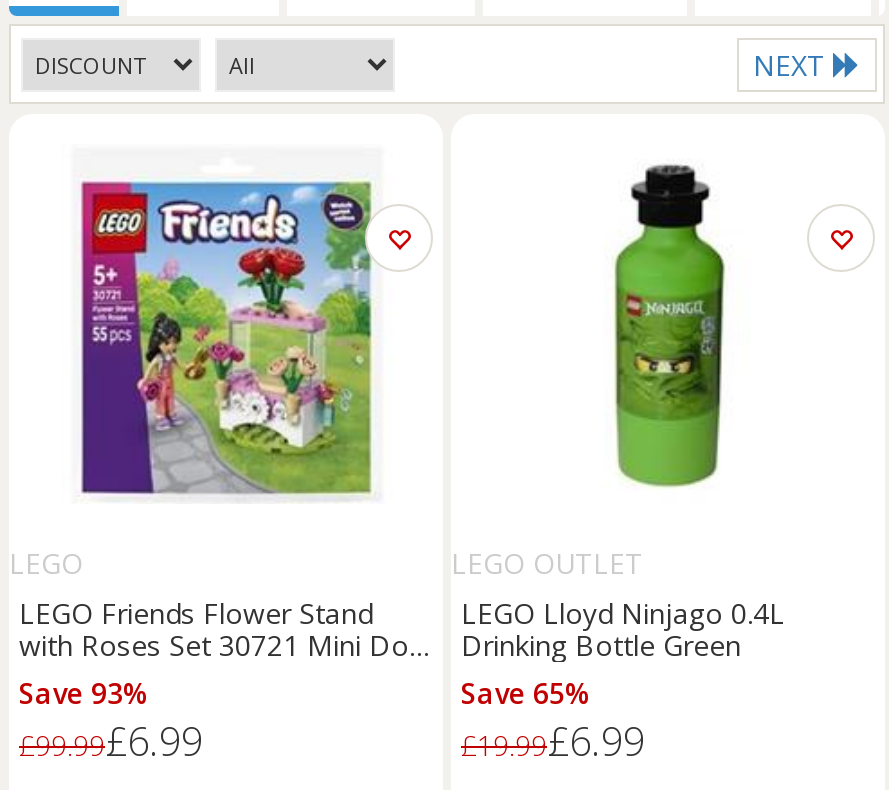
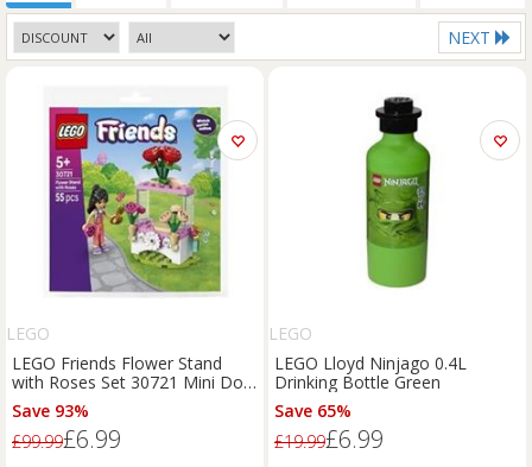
[451,544,643,582] LEGO OUTLET -> [268,322,312,345] LEGO

